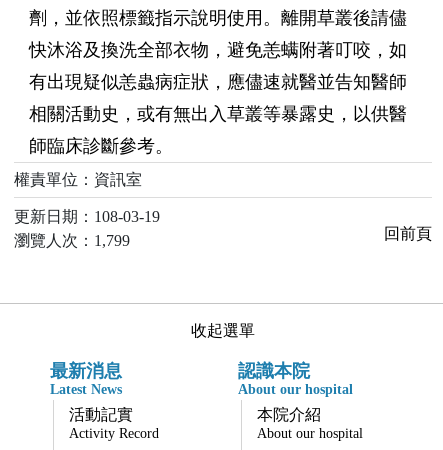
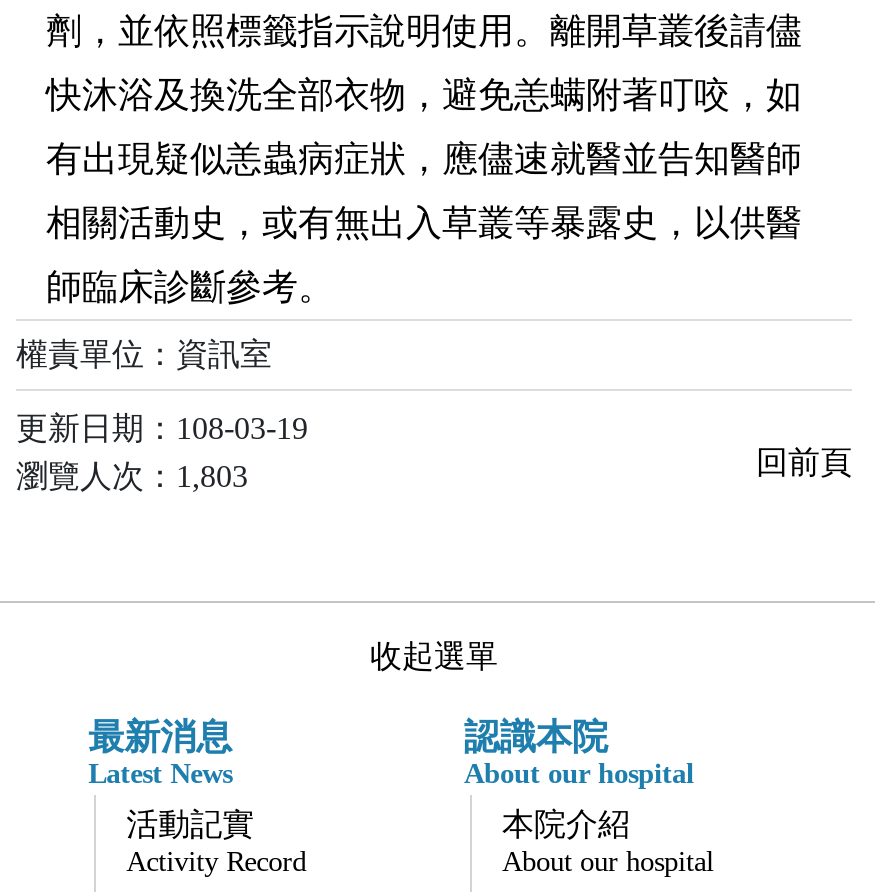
[14,232,130,249] 瀏覽人次：1,799 -> [16,459,248,493] 瀏覽人次：1,803

